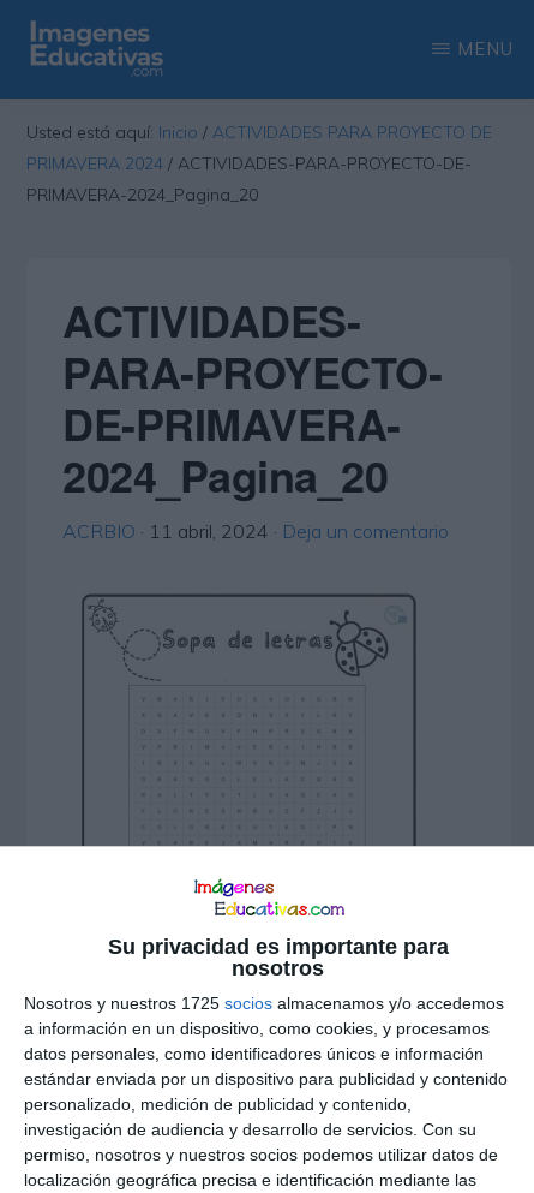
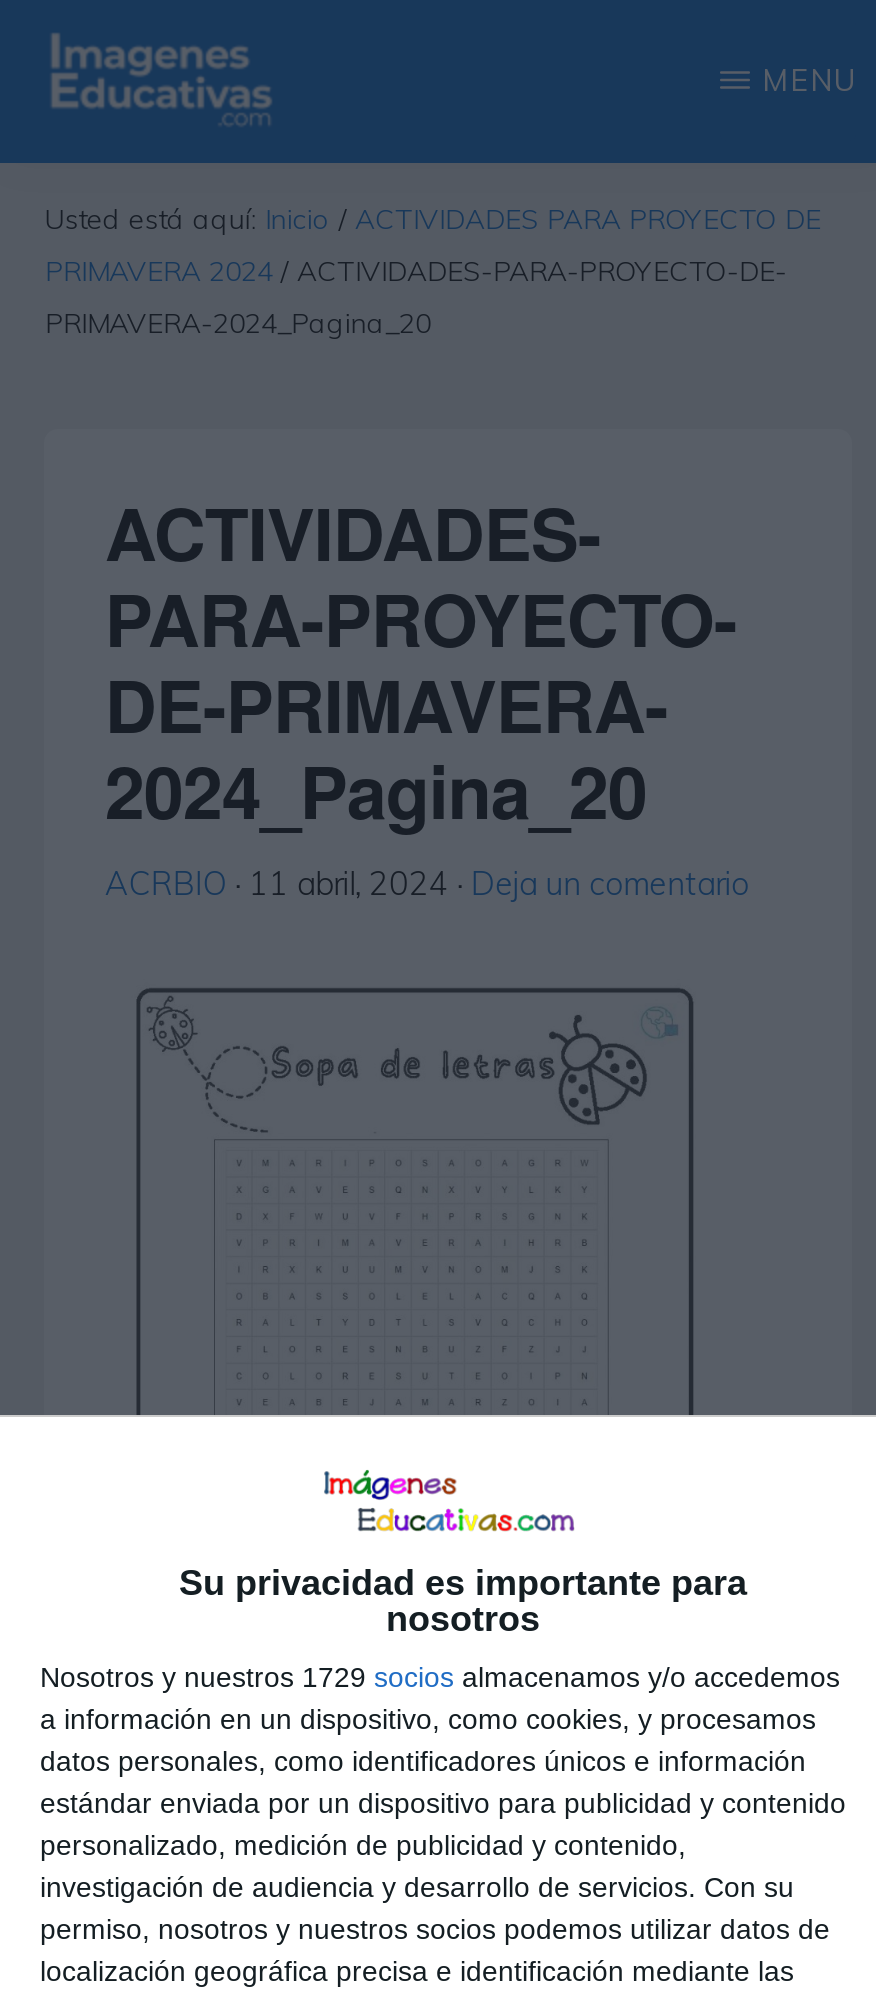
[24,993,504,1013] Nosotros y nuestros 1725 socios almacenamos y/o accedemos -> [40,1661,840,1693] Nosotros y nuestros 1729 socios almacenamos y/o accedemos

